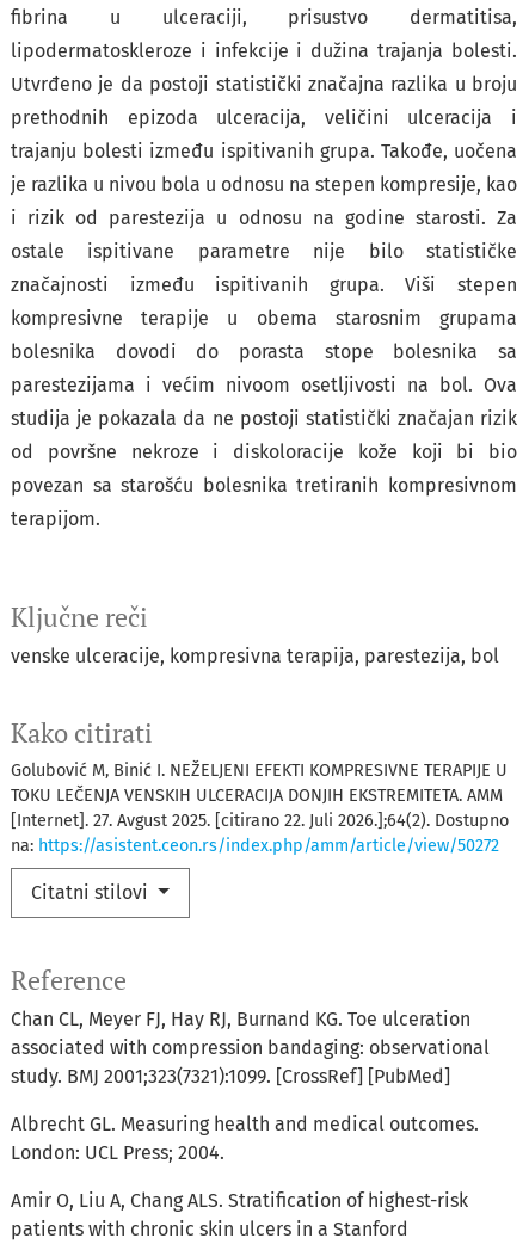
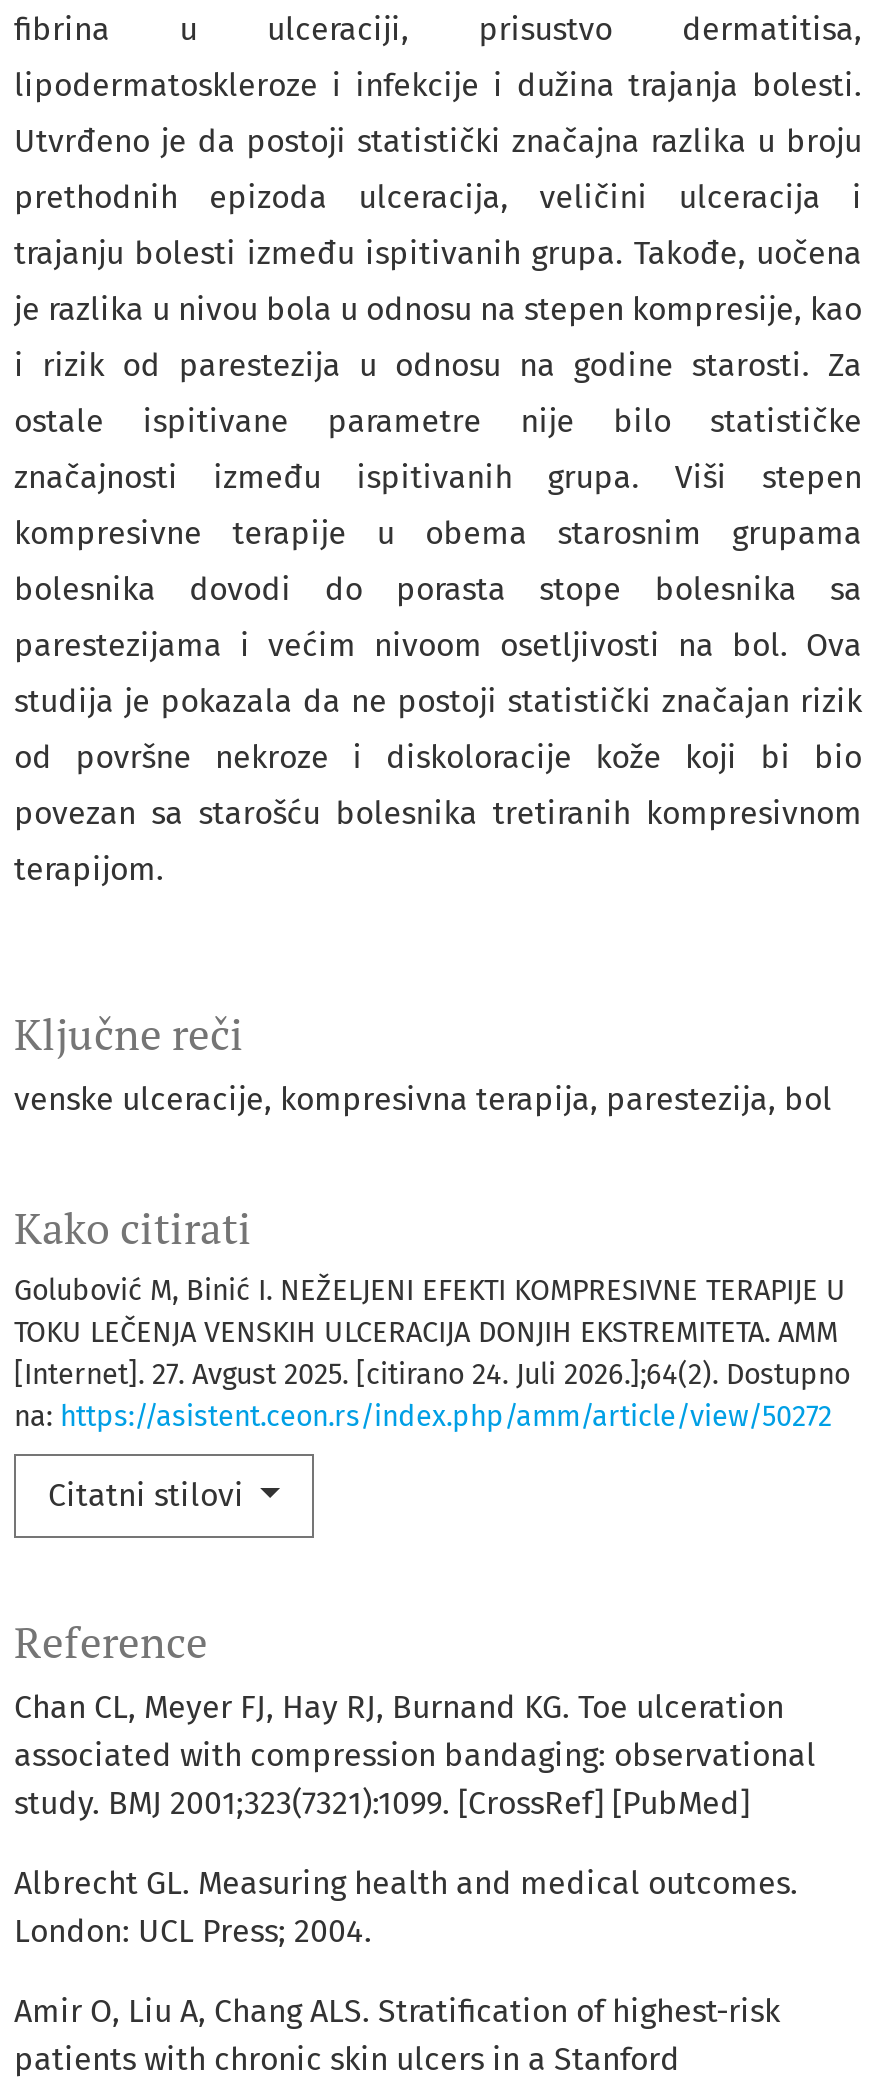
[11,811,509,831] [Internet]. 27. Avgust 2025. [citirano 22. Juli 2026.];64(2). Dostupno -> [14,1358,850,1392] [Internet]. 27. Avgust 2025. [citirano 24. Juli 2026.];64(2). Dostupno

